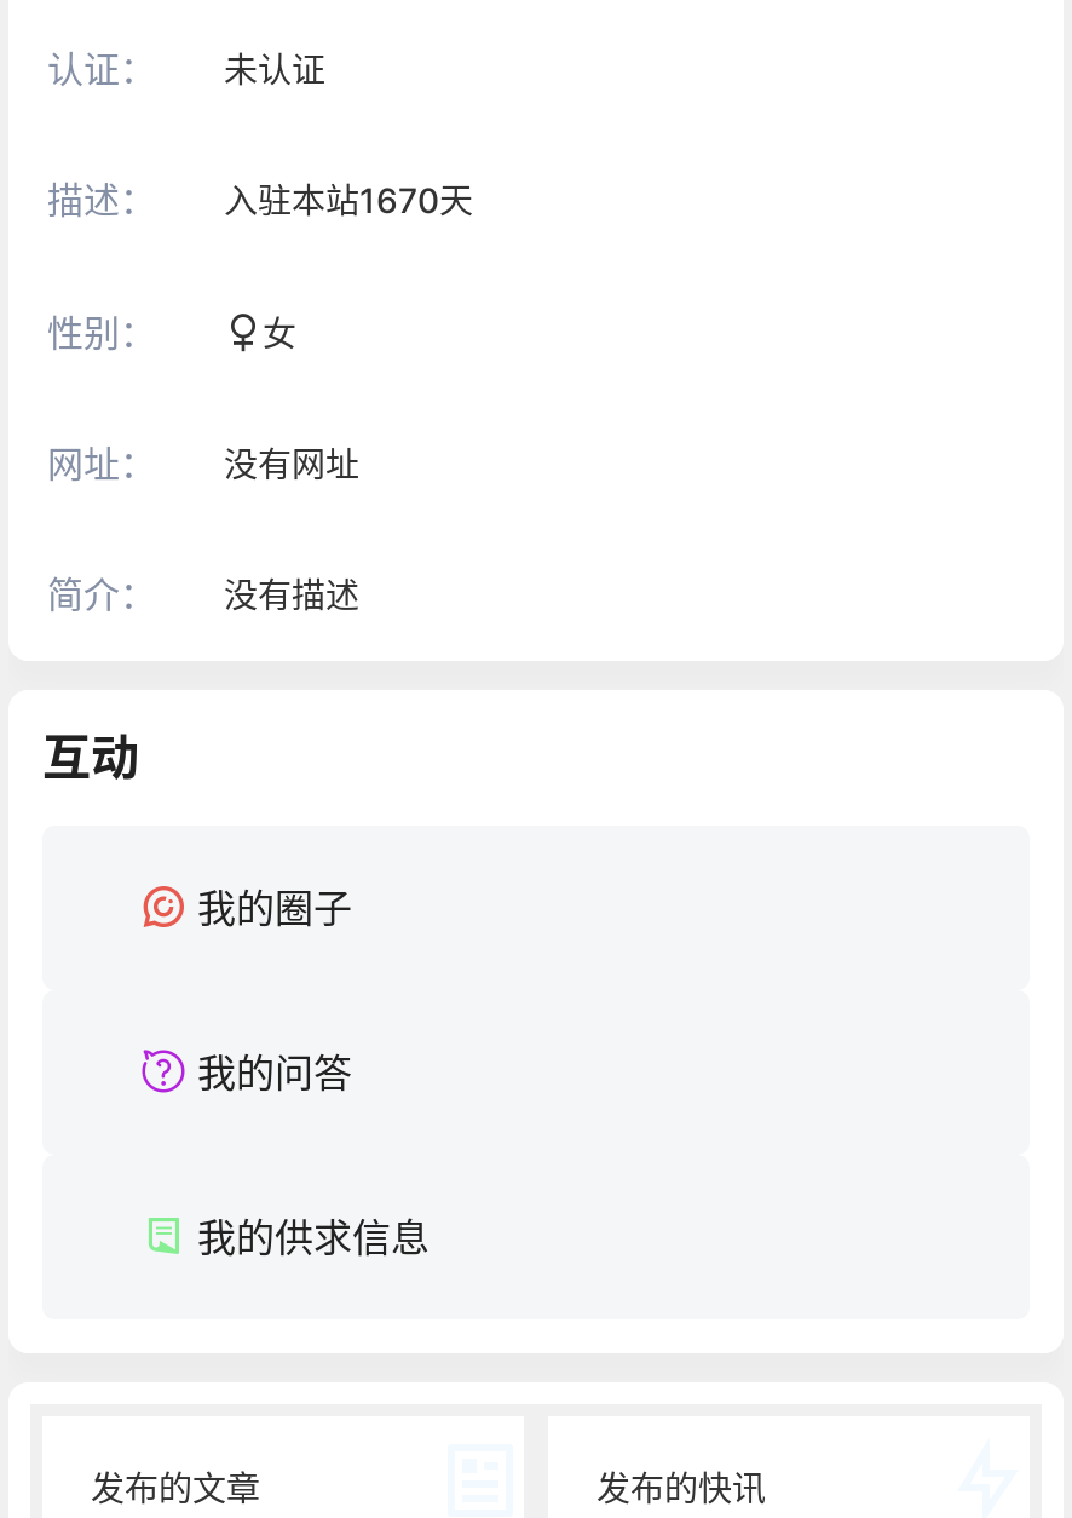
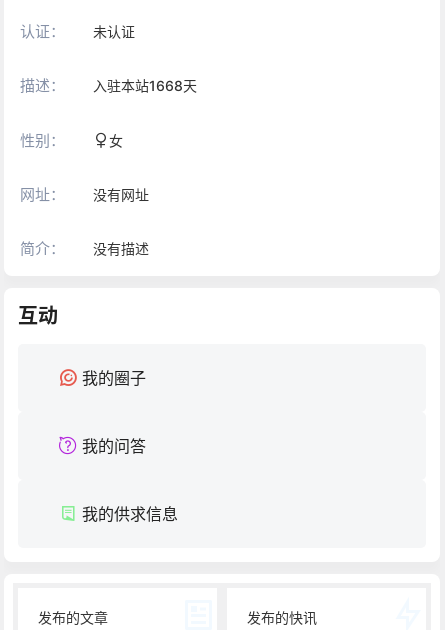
[47,176,473,222] 描述： 入驻本站1670天 -> [20,76,197,95] 描述： 入驻本站1668天

